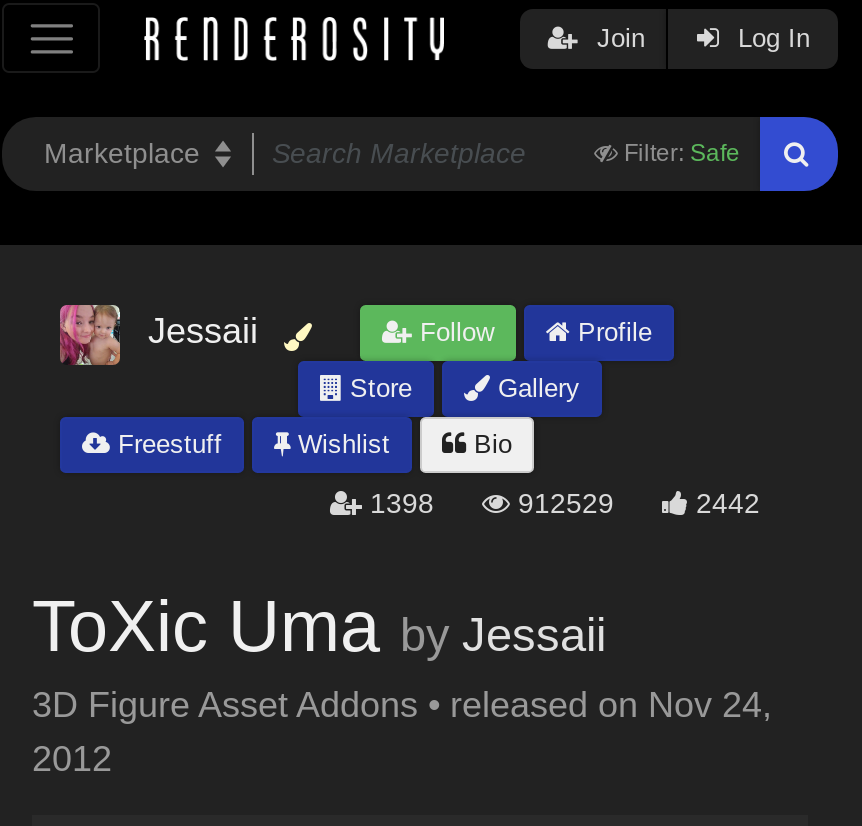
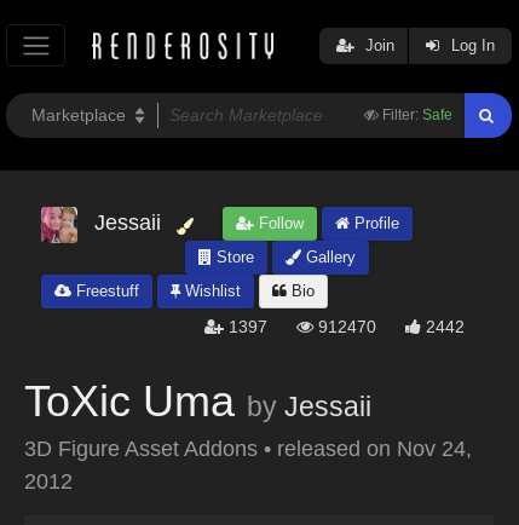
[362,487,434,519] 1398 -> [224,317,267,337] 1397
[510,487,614,519] 912529 -> [313,317,376,337] 912470

